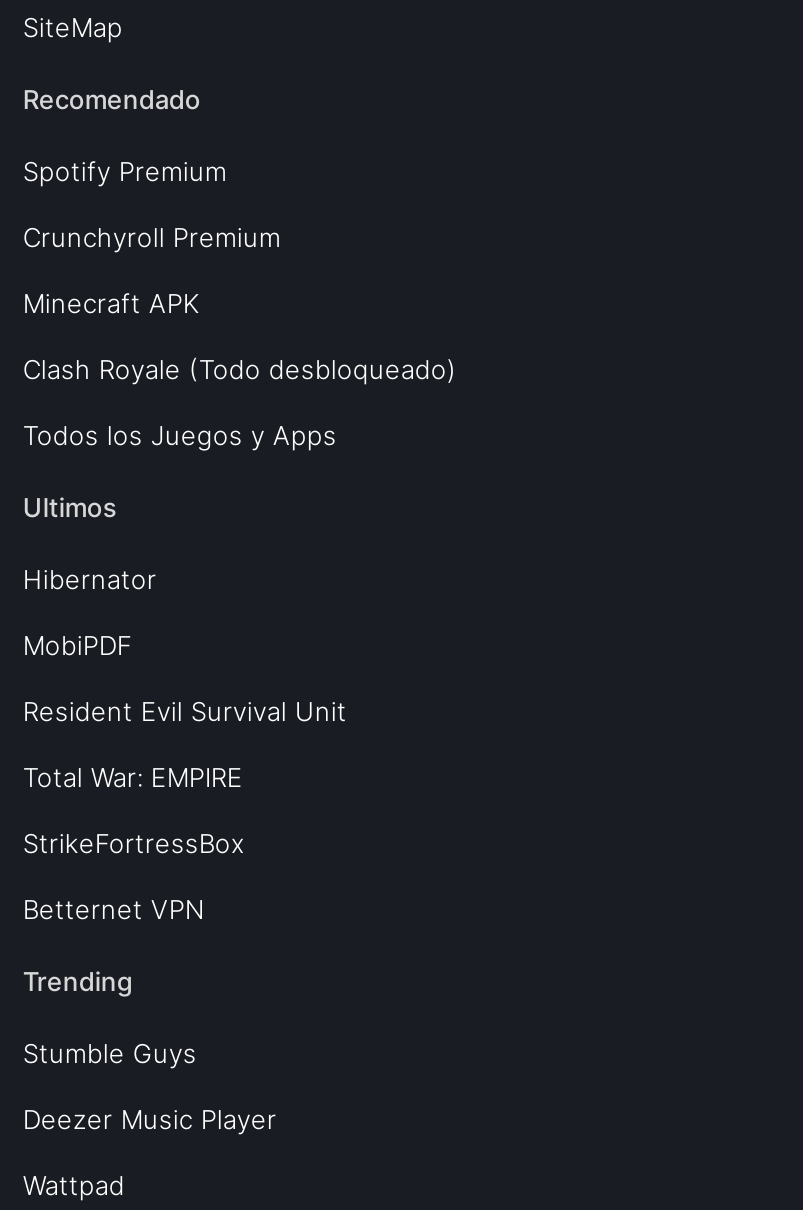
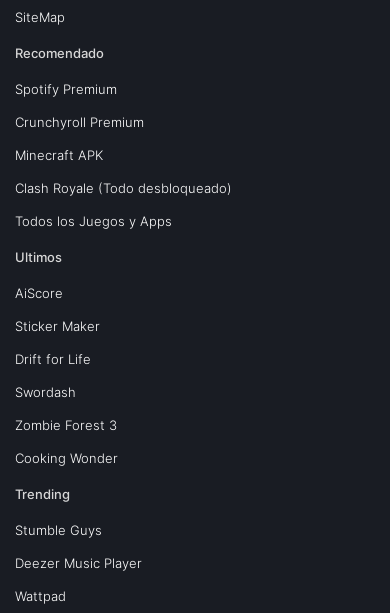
[23,563,157,595] Hibernator -> [15,285,63,301] AiScore
[23,629,133,661] MobiPDF -> [15,318,100,334] Sticker Maker
[23,695,347,727] Resident Evil Survival Unit -> [15,351,91,367] Drift for Life
[23,761,243,793] Total War: EMPIRE -> [15,384,76,400] Swordash
[23,827,245,859] StrikeFortressBox -> [15,417,117,433] Zombie Forest 3
[23,893,205,925] Betternet VPN -> [15,450,118,466] Cooking Wonder

